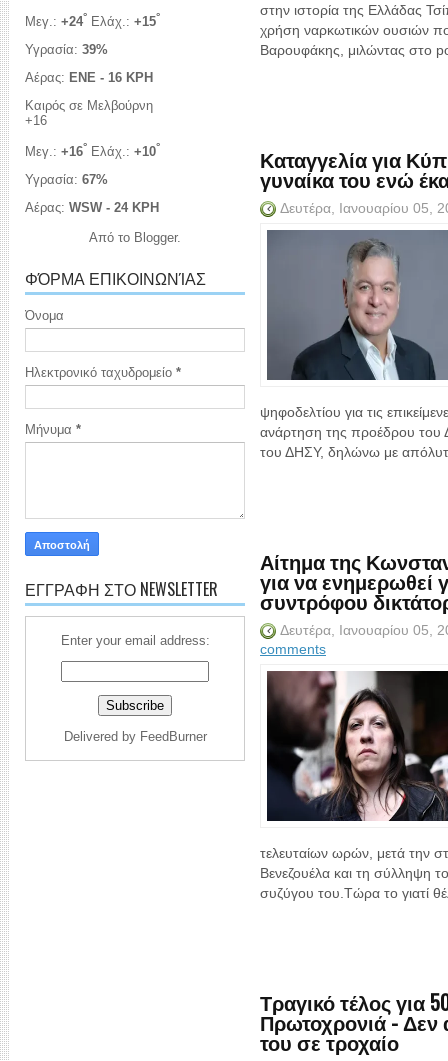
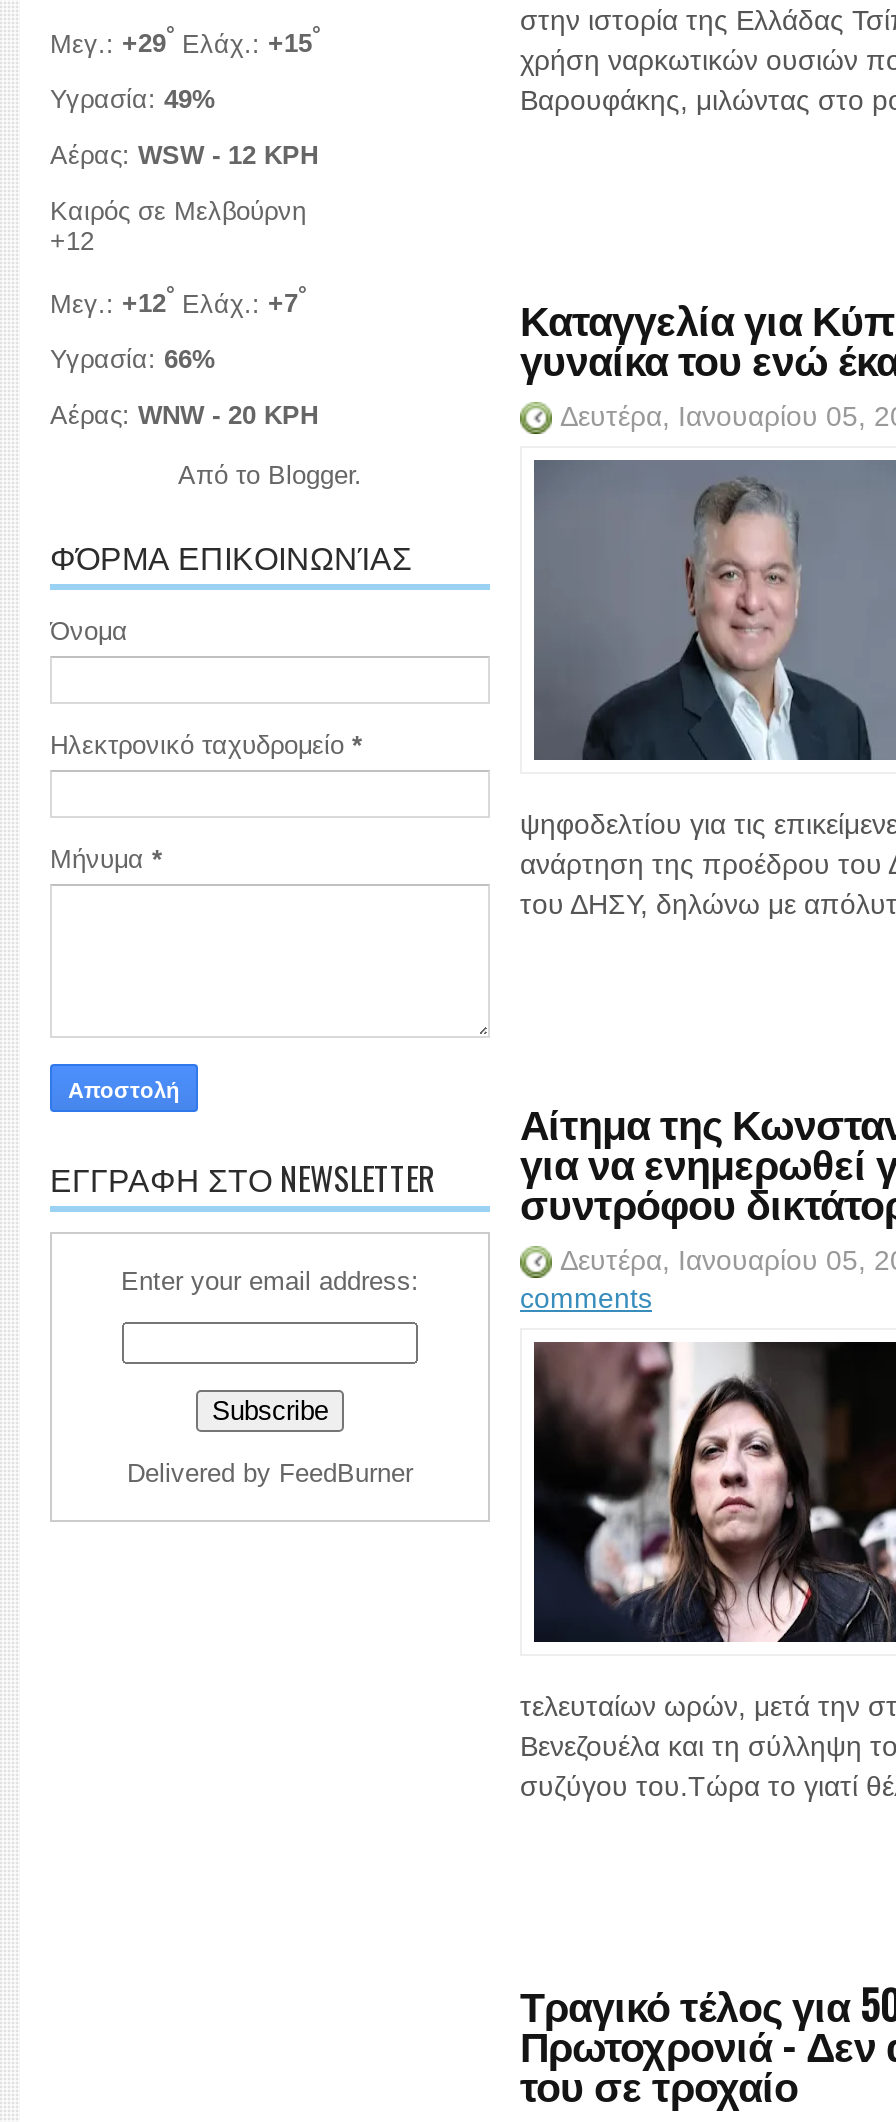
[25,11,160,29] Μεγ.: +24 ° Ελάχ.: +15° -> [50,21,320,58] Μεγ.: +29 ° Ελάχ.: +15°
[25,42,108,57] Υγρασία: 39% -> [50,84,216,114] Υγρασία: 49%
[25,70,153,85] Αέρας: ENE - 16 KPH -> [50,140,318,170] Αέρας: WSW - 12 KPH
[25,113,47,128] +16 -> [50,226,94,256] +12
[25,141,160,159] Μεγ.: +16 ° Ελάχ.: +10° -> [50,282,306,319] Μεγ.: +12 ° Ελάχ.: +7°
[25,172,108,187] Υγρασία: 67% -> [50,345,216,375] Υγρασία: 66%
[25,200,159,215] Αέρας: WSW - 24 KPH -> [50,401,318,431] Αέρας: WNW - 20 KPH

